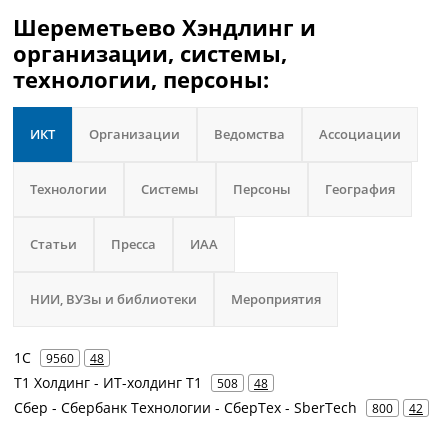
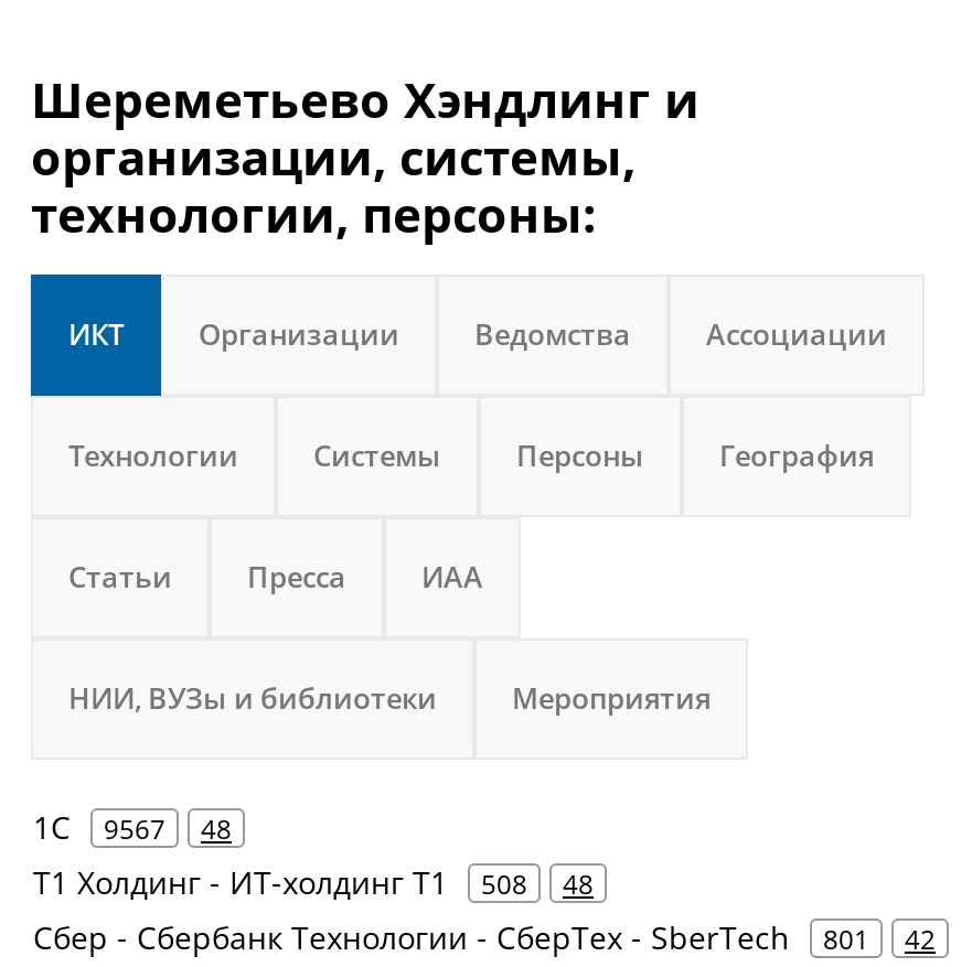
[14,348,104,367] 1С 9560 48 -> [33,806,232,848] 1С 9567 48
[14,398,423,417] Сбер - Сбербанк Технологии - СберТех - SberTech 800 42 -> [33,916,936,958] Сбер - Сбербанк Технологии - СберТех - SberTech 801 42

